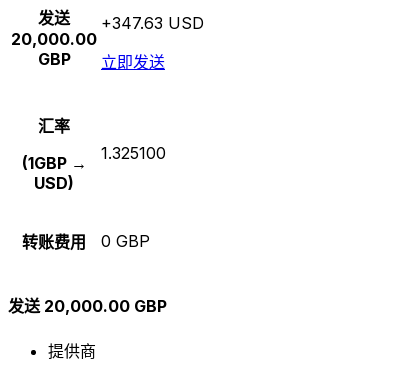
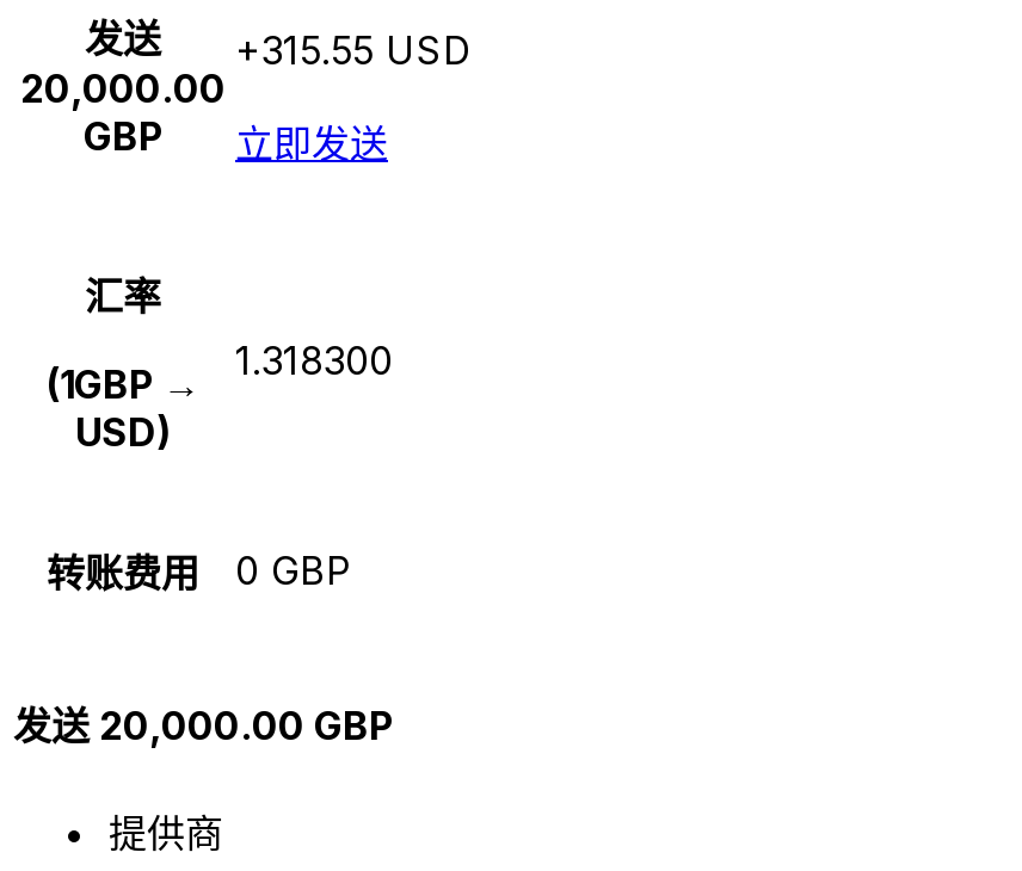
[38,8,204,33] 发送 +347.63 USD -> [85,13,472,73] 发送 +315.55 USD
[101,143,166,163] 1.325100 -> [235,336,393,383] 1.318300

